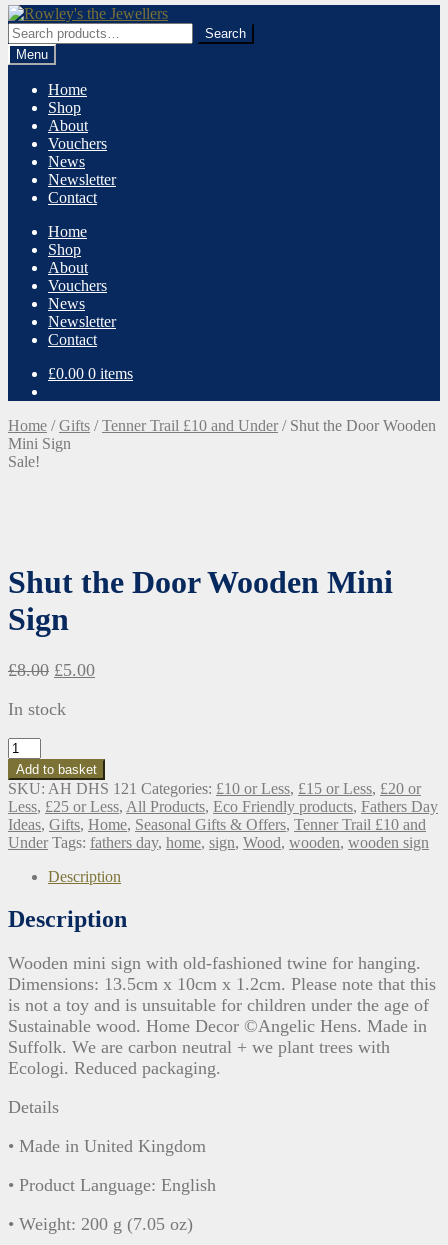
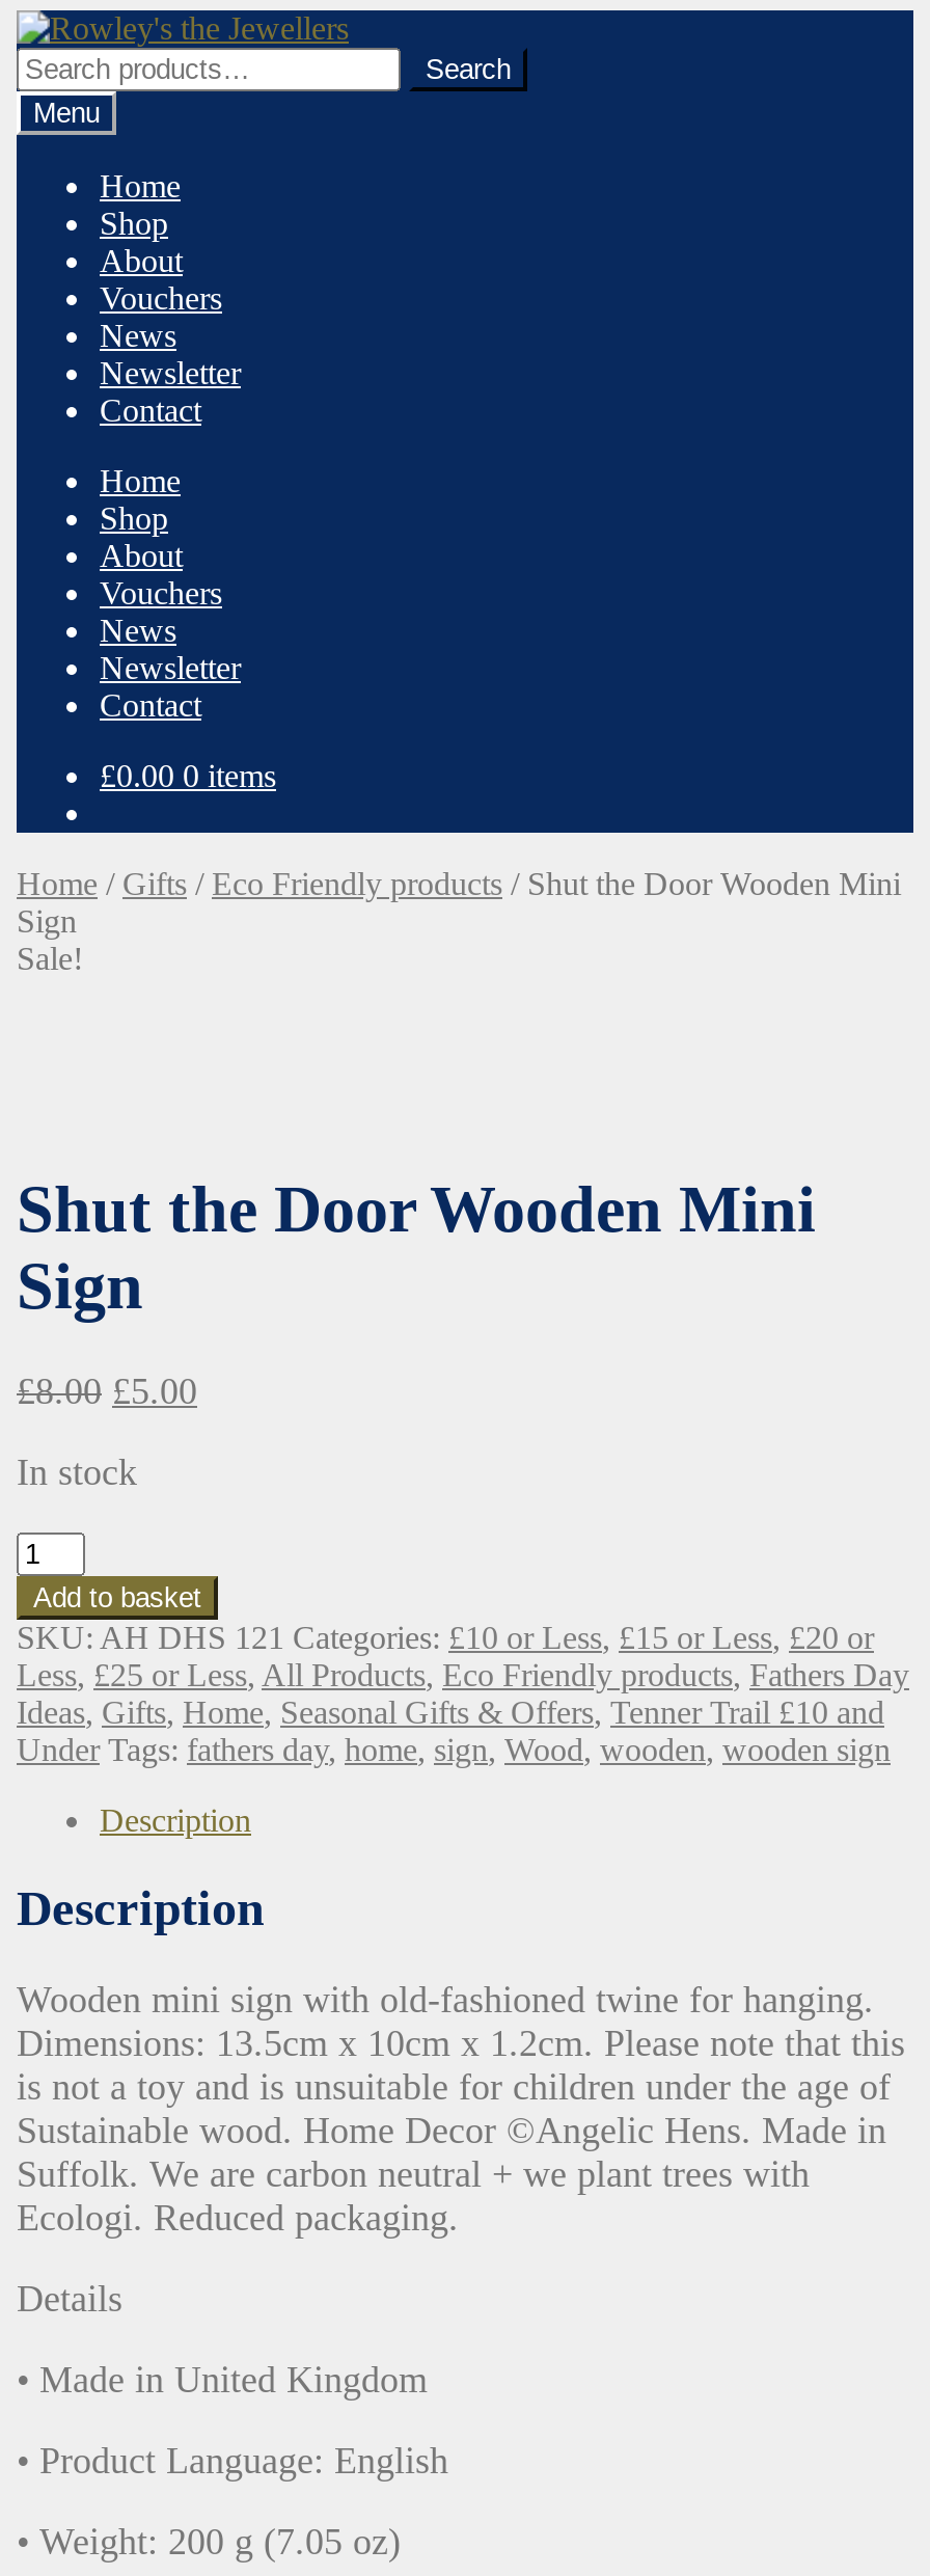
[8,417,436,452] Home / Gifts / Tenner Trail £10 and Under / Shut the Door Wooden | Mini Sign -> [17,866,901,939] Home / Gifts / Eco Friendly products / Shut the Door Wooden Mini | Sign

